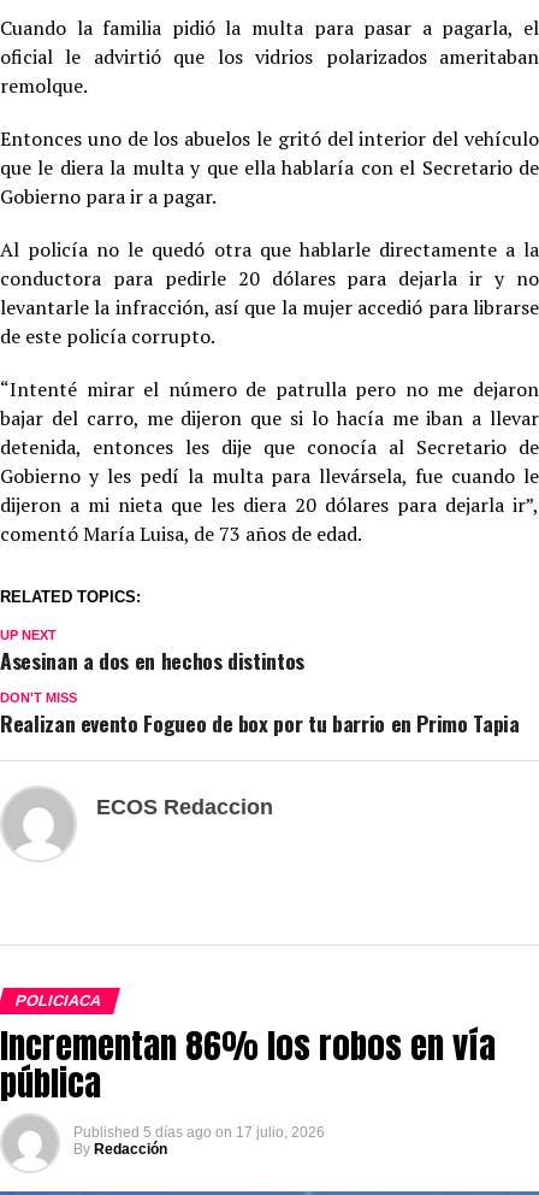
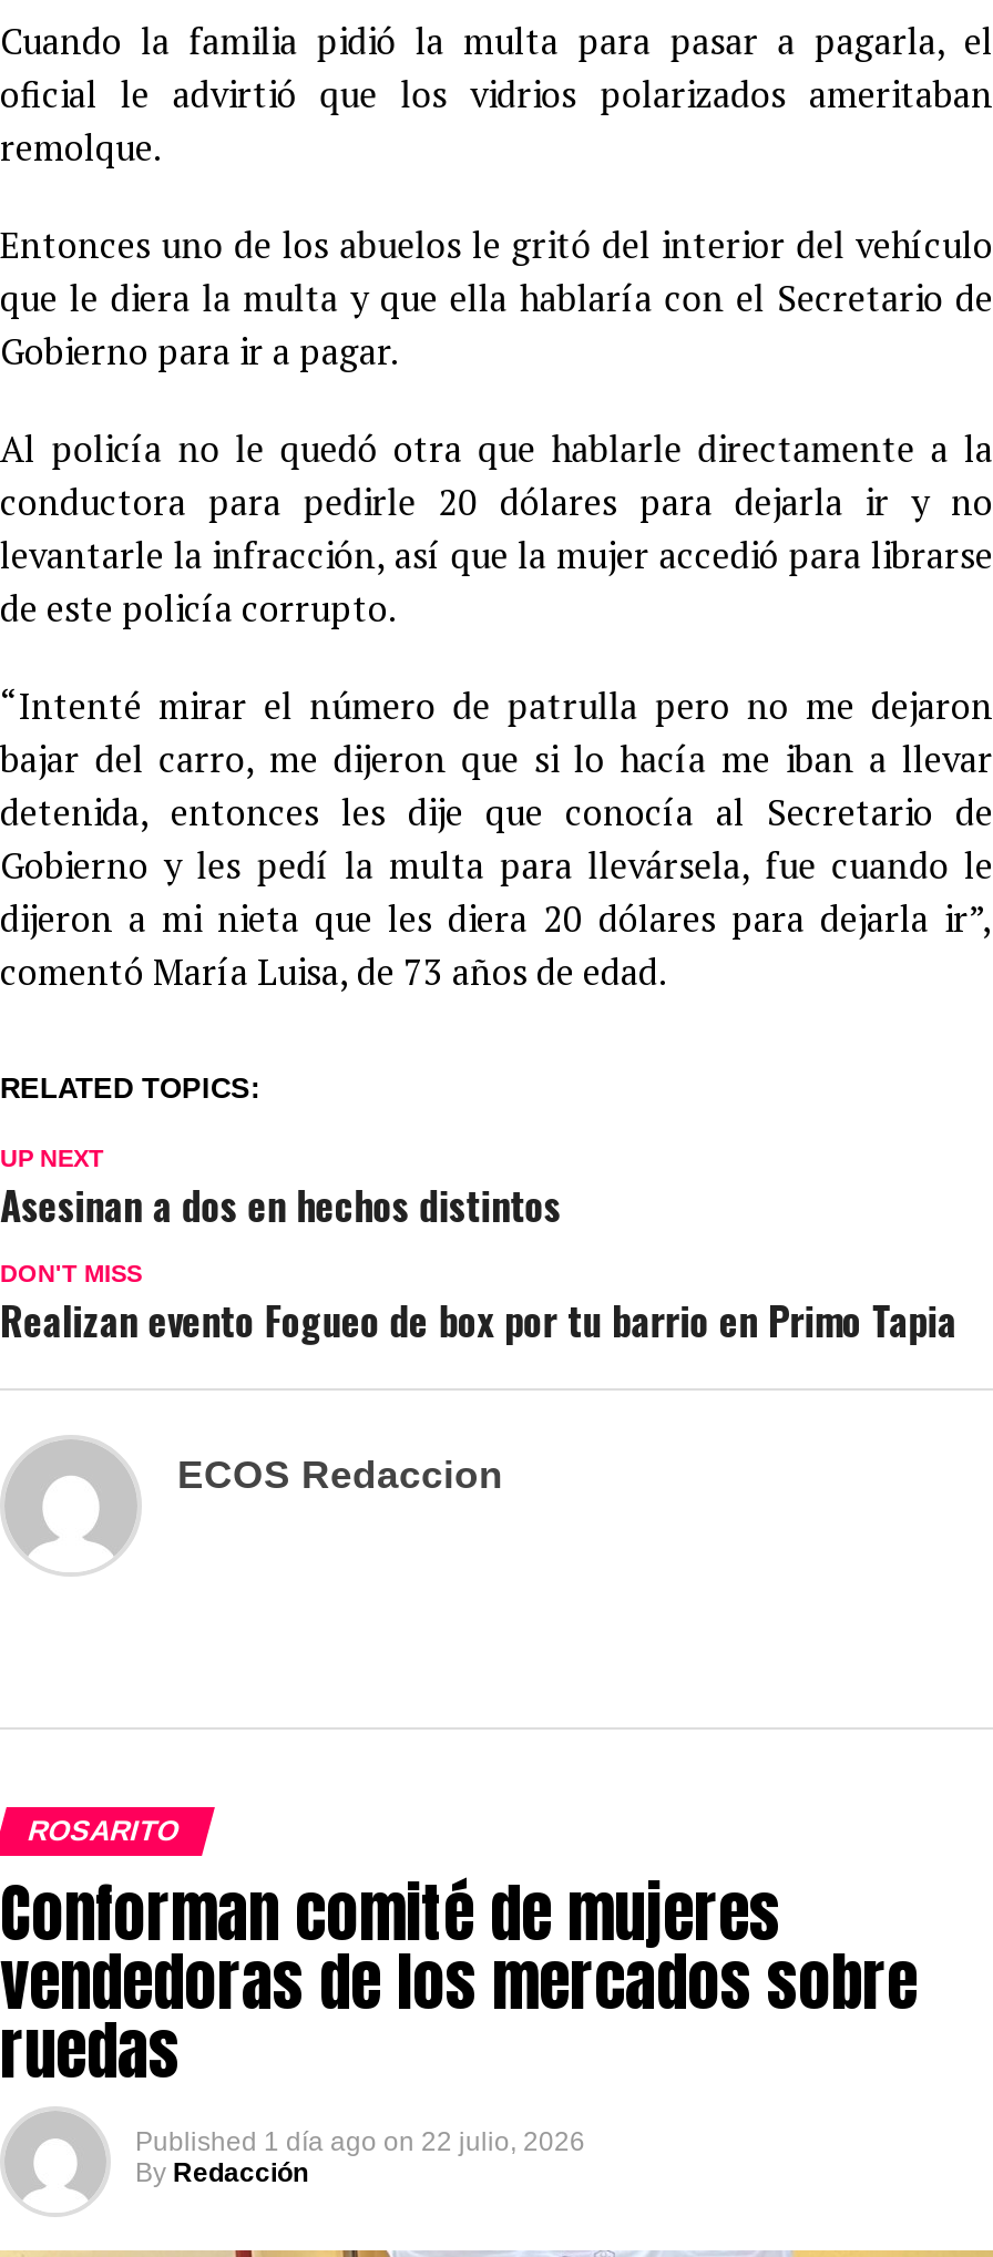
[0,992,496,1141] POLICIACA | Incrementan 86% los robos en vía | pública | Published 5 días ago on 17 julio, 2026 -> [0,1814,918,2158] ROSARITO | Conforman comité de mujeres | vendedoras de los mercados sobre | ruedas | Published 1 día ago on 22 julio, 2026

